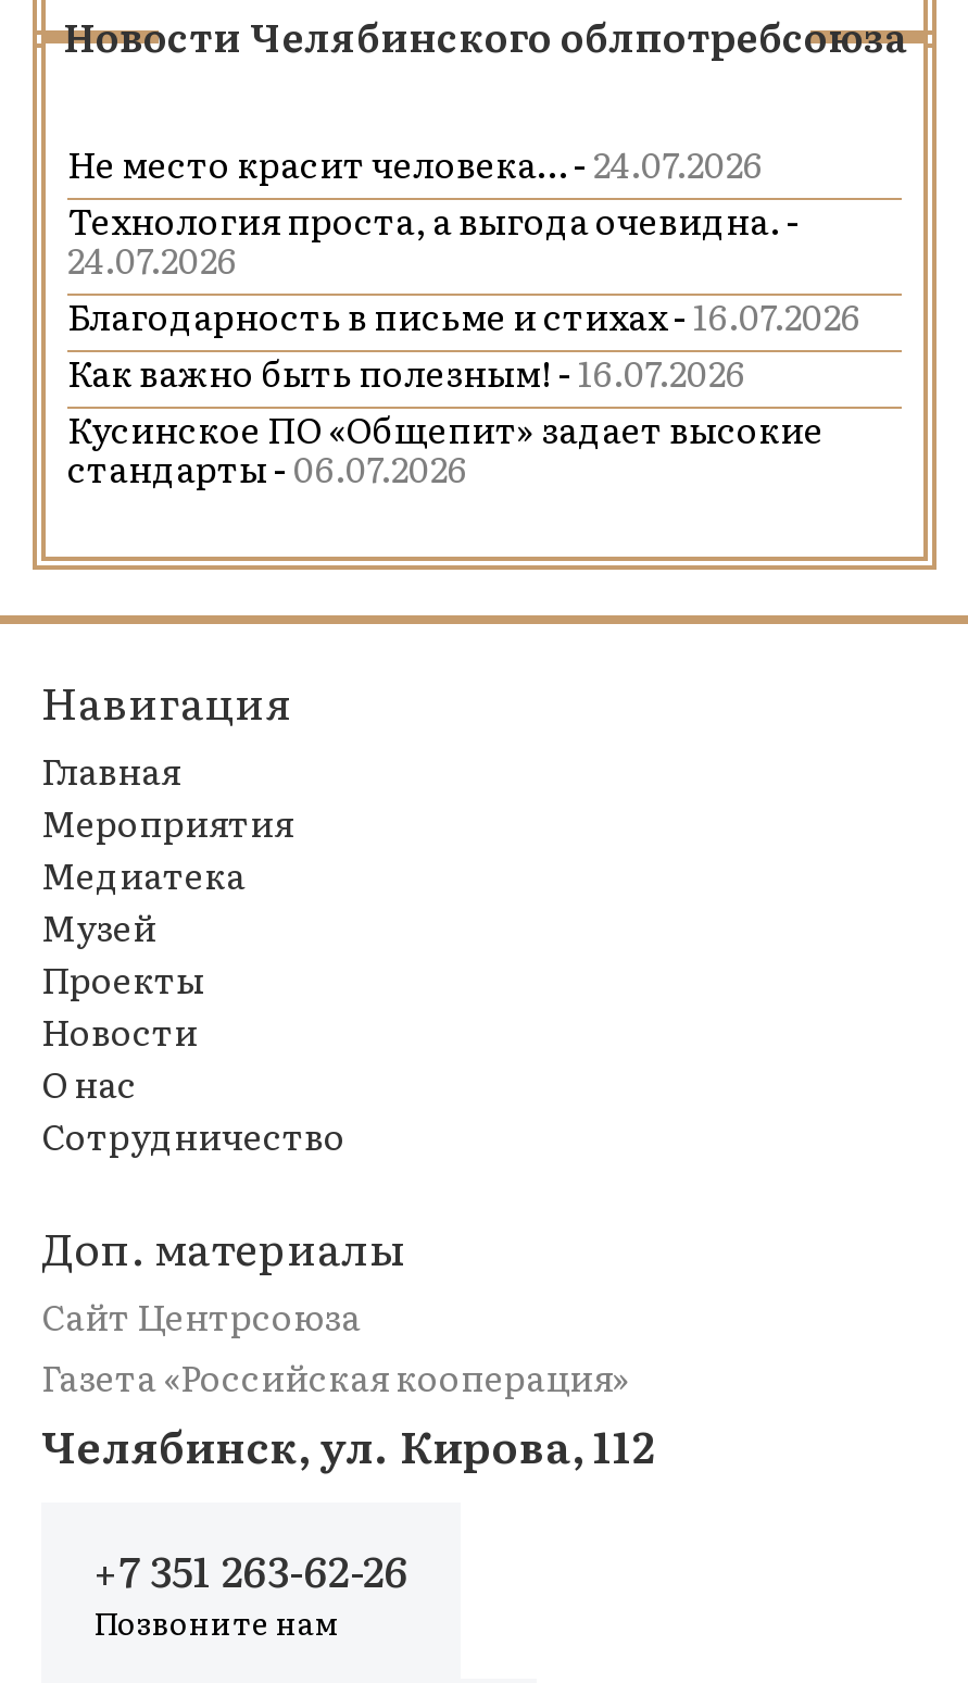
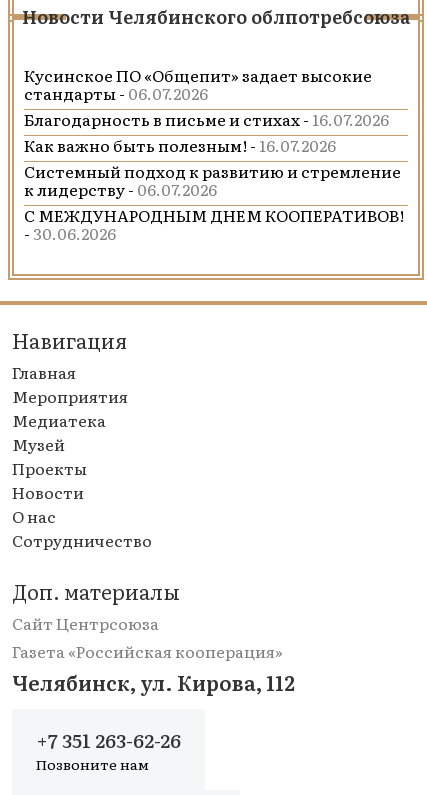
[67,137,800,285] Не место красит человека… - 24.07.2026 | Технология проста, а выгода очевидна. - | 24.07.2026 -> none
moved [67,289,860,398] -> [24,107,389,157]: Благодарность в письме и стихах -16.07.2026 | Как важно быть полезным! -16.07.2026
moved [67,402,824,494] -> [24,63,372,105]: Кусинское ПО «Общепит» задает высокие | стандарты -06.07.2026
none -> [24,159,404,245] Системный подход к развитию и стремление | к лидерству -06.07.2026 | С МЕЖДУНАРОДНЫМ ДНЕМ КООПЕРАТИВОВ! | -30.06.2026

